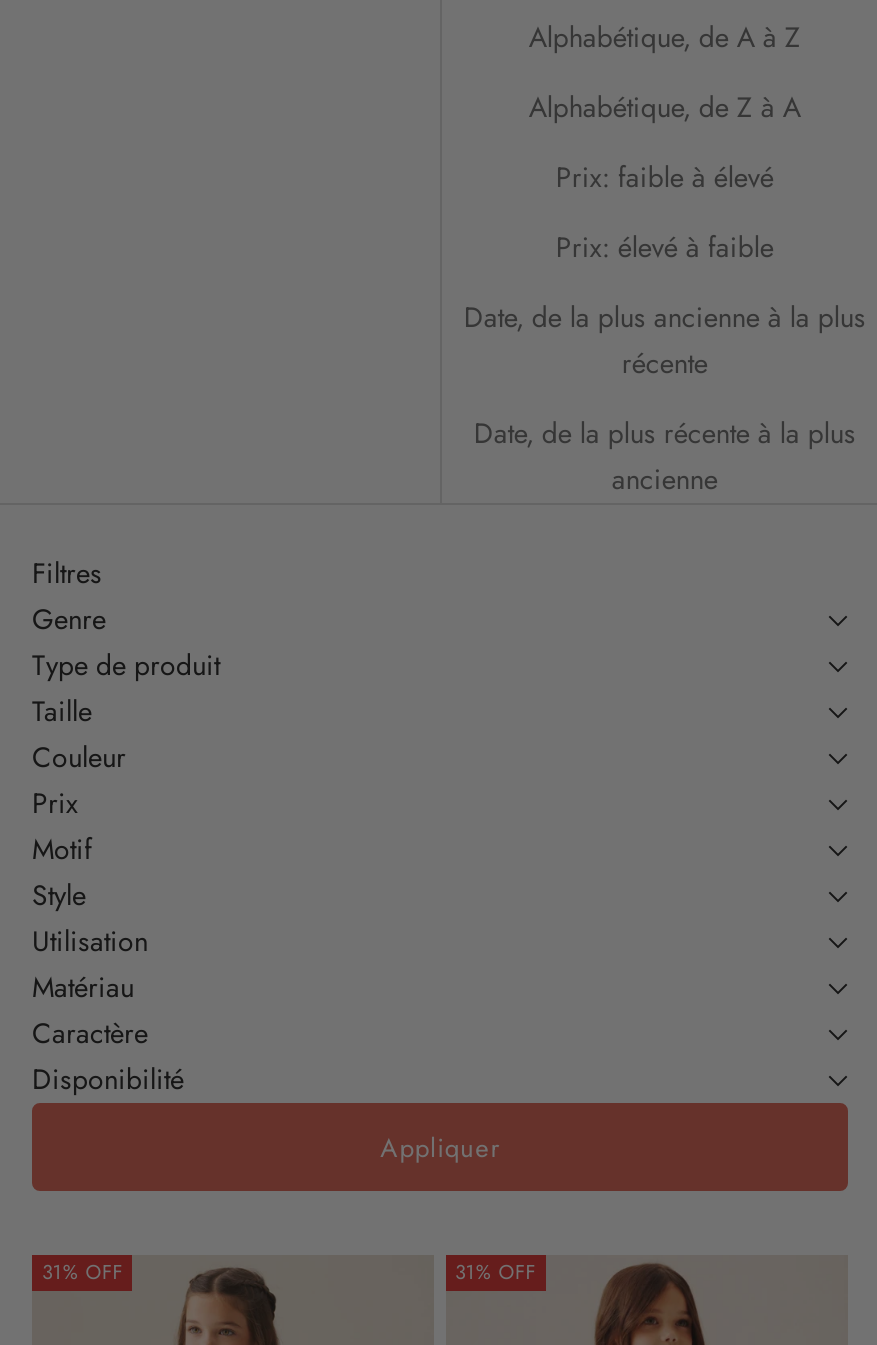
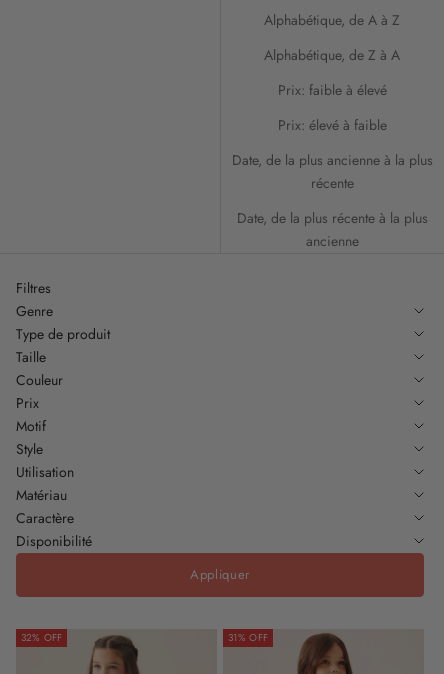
[42,1256,123,1286] 31% OFF -> [21,630,62,645] 32% OFF

